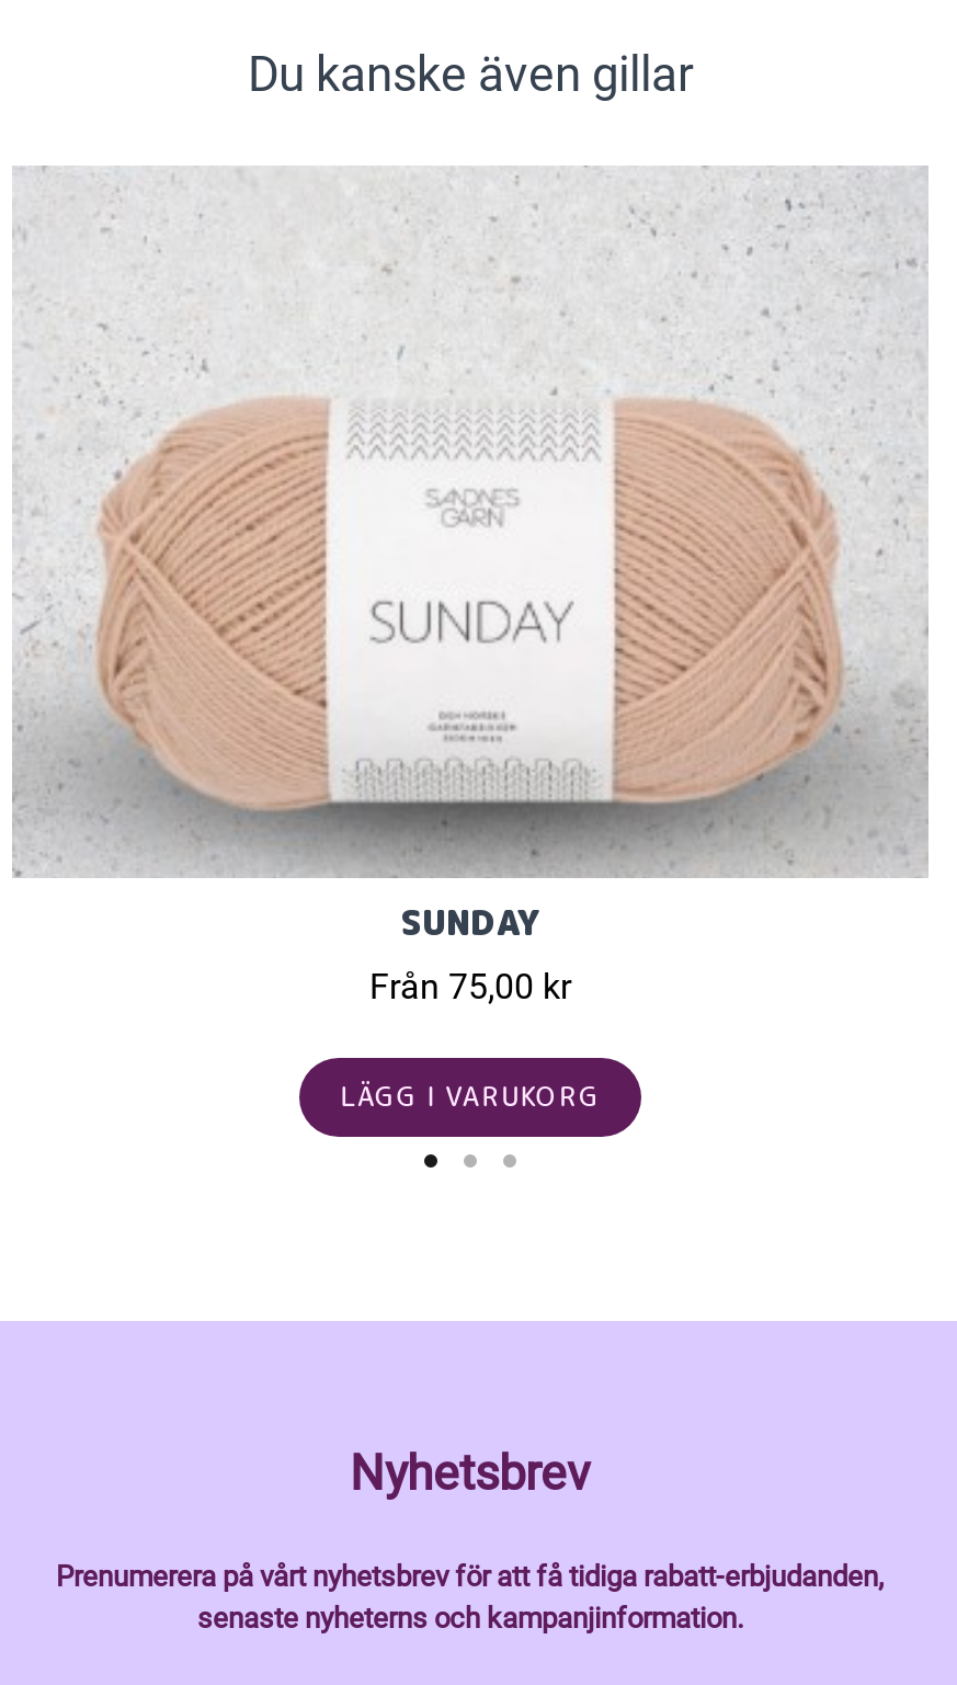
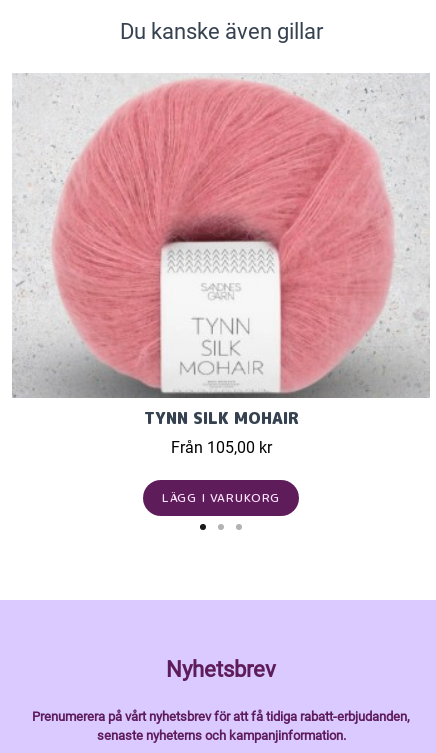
[16,179,915,1007] [image] | SUNDAY | Från 75,00 kr -> [23,79,415,457] [image] | TYNN SILK MOHAIR | Från 105,00 kr

